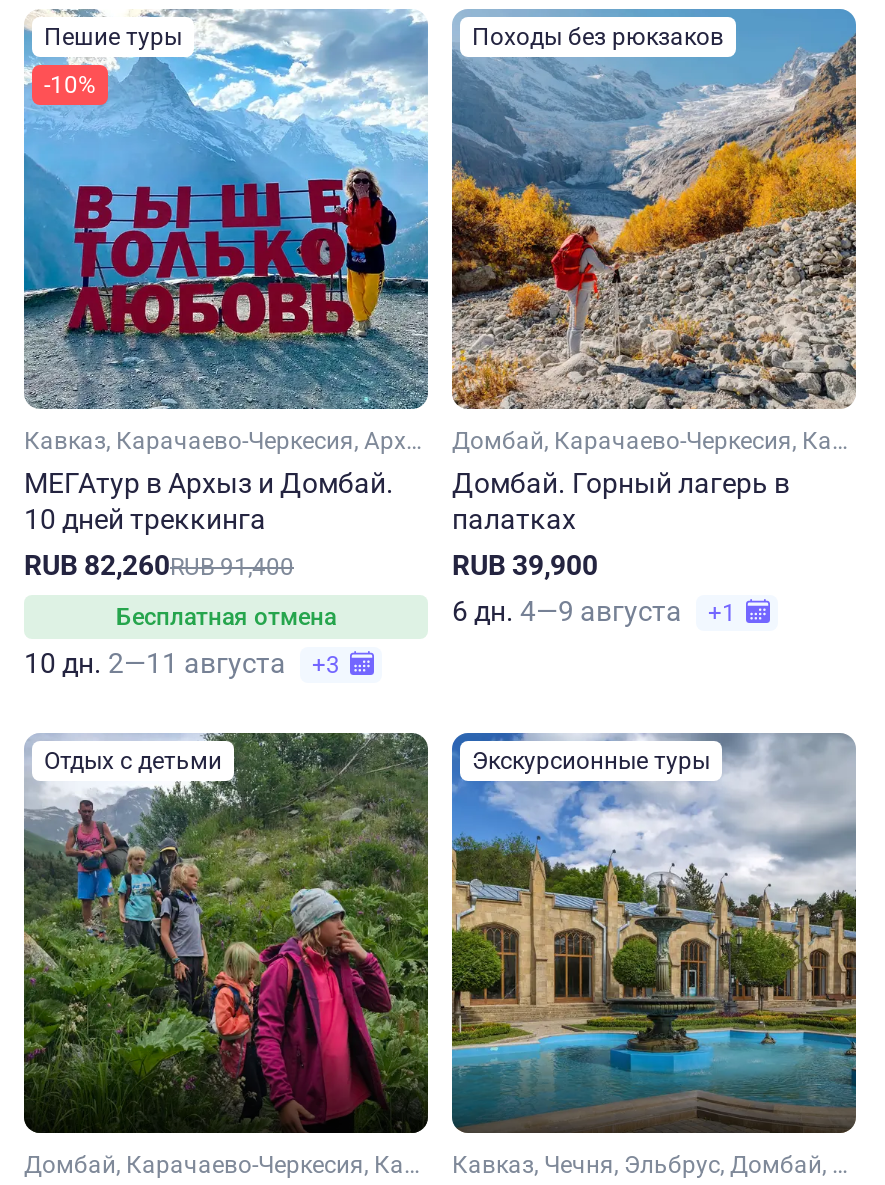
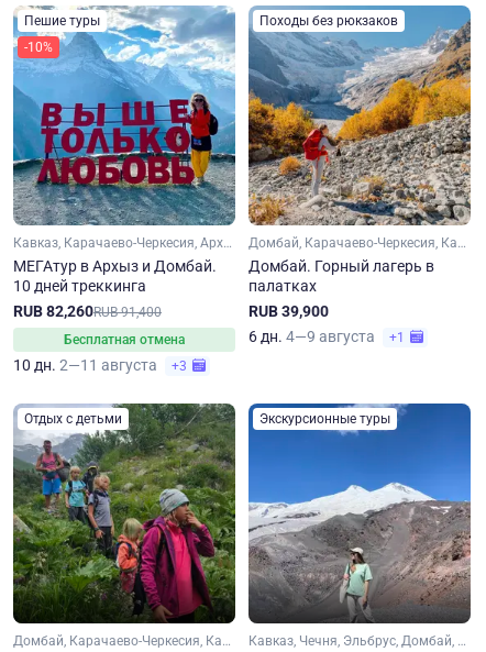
[450,733,858,1131] [image] -> [247,402,472,622] [image]

